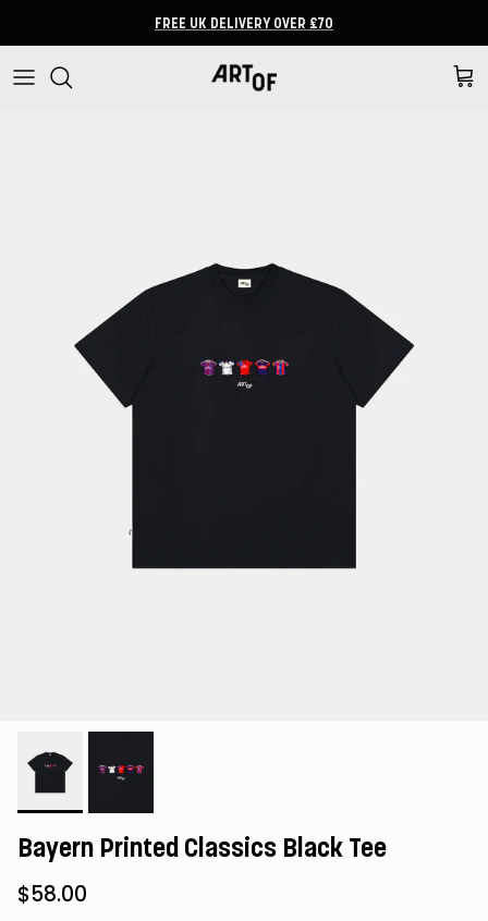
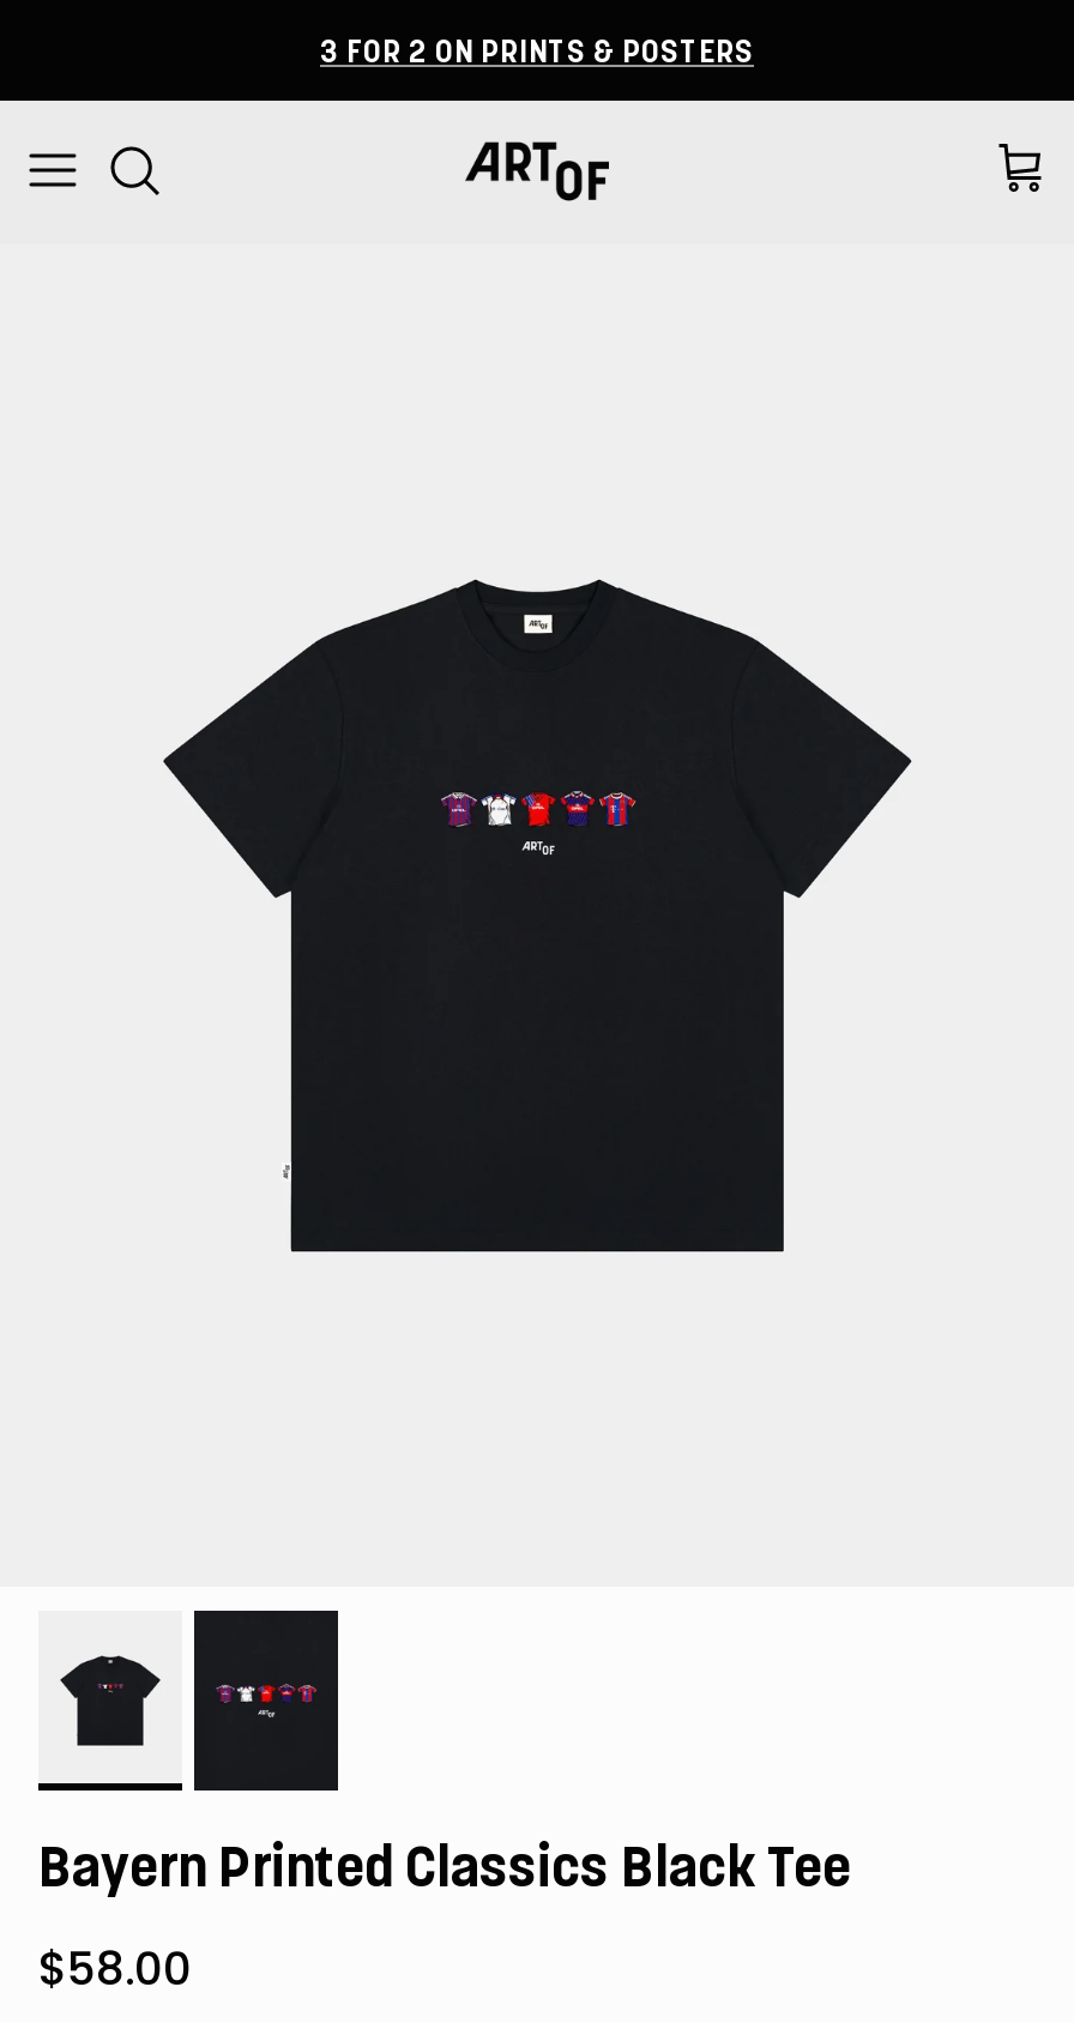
[155,17,333,32] FREE UK DELIVERY OVER £70 -> [320,38,754,70] 3 FOR 2 ON PRINTS & POSTERS

